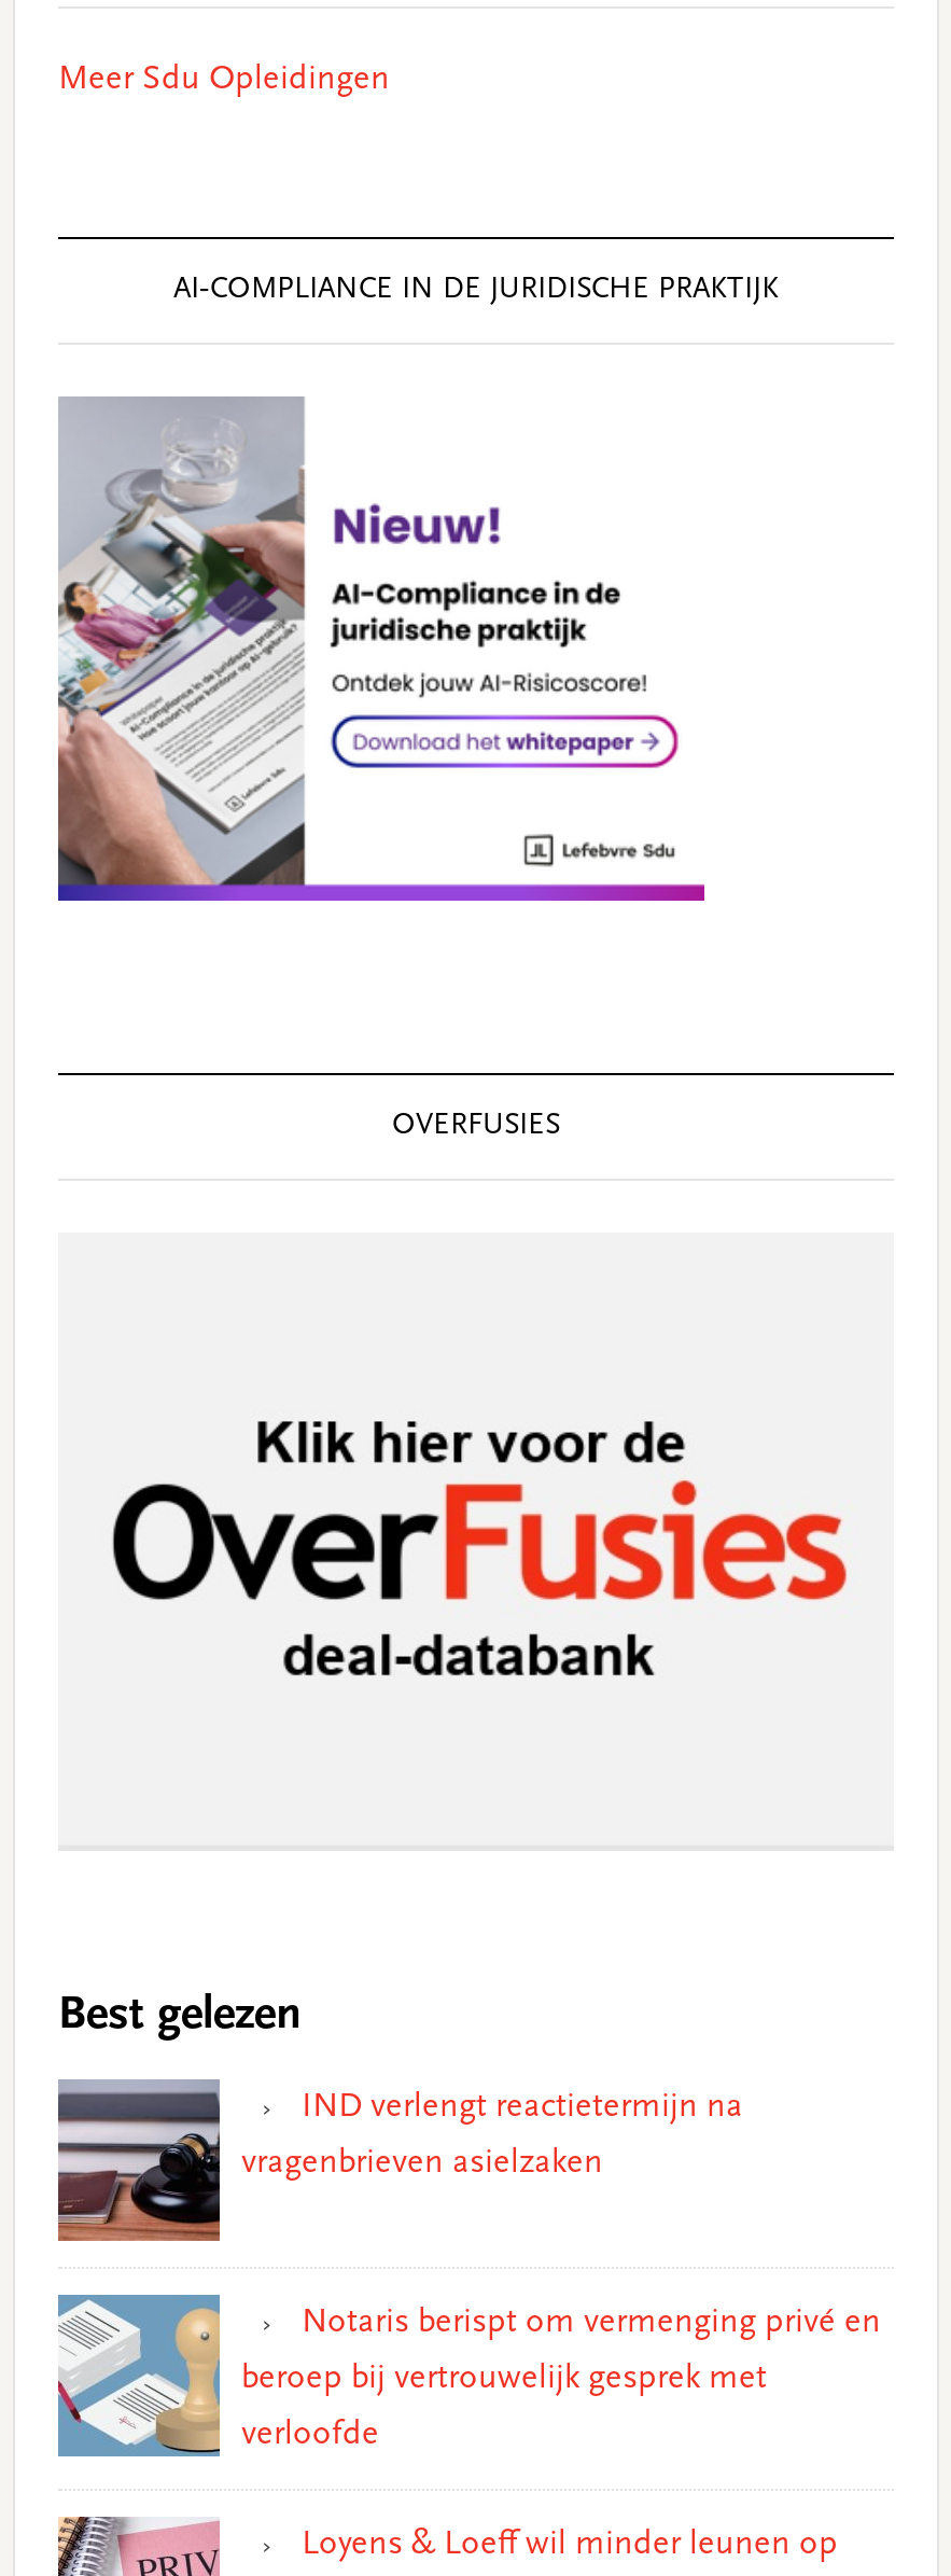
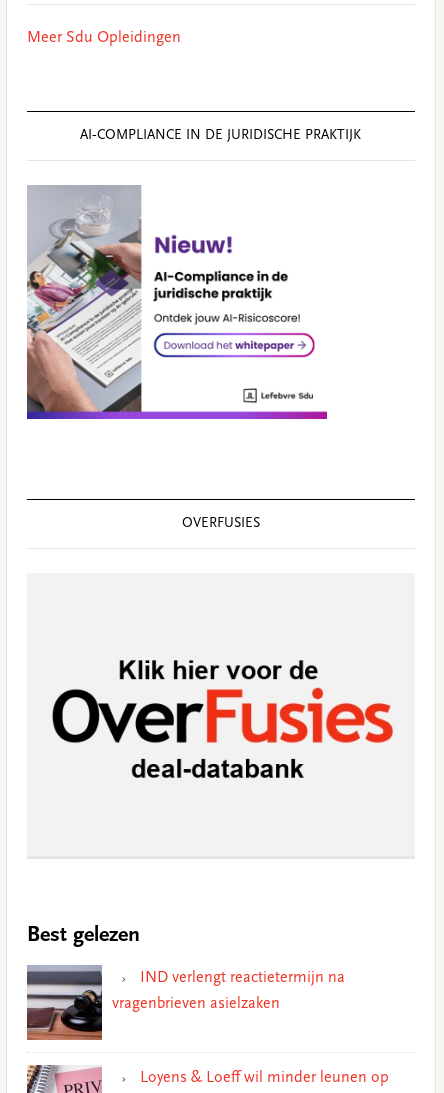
[56,2293,881,2461] [image] | Notaris berispt om vermenging privé en | beroep bij vertrouwelijk gesprek met | verloofde -> none

